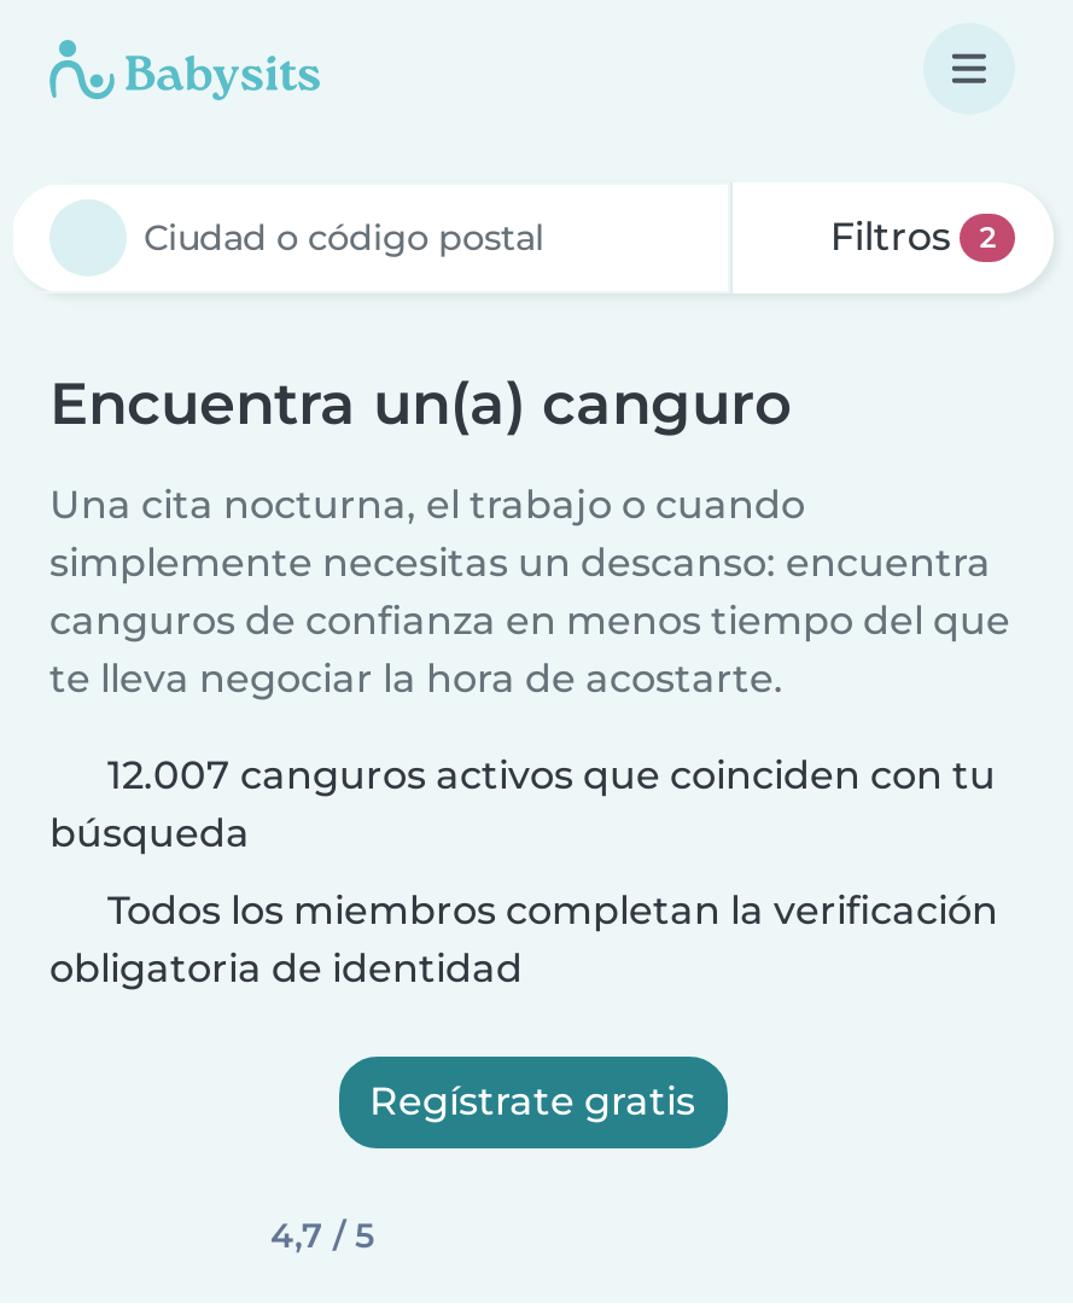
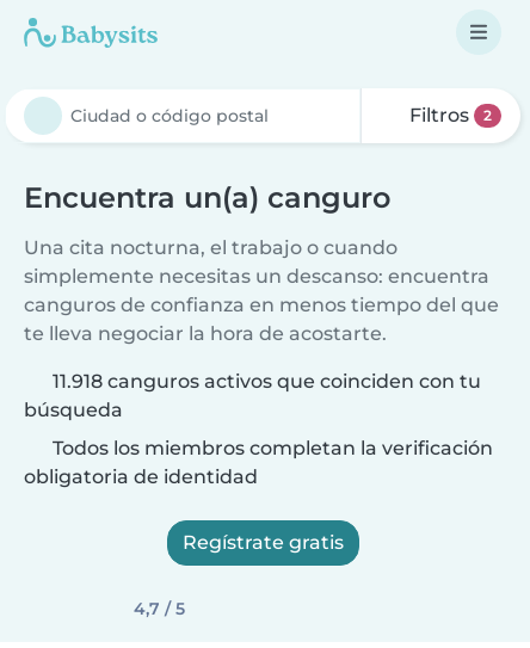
[107,752,996,798] 12.007 canguros activos que coinciden con tu -> [53,370,481,393] 11.918 canguros activos que coinciden con tu

